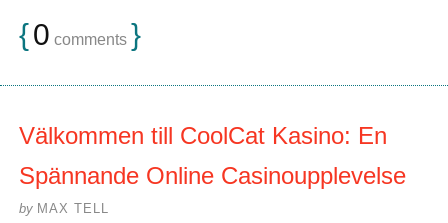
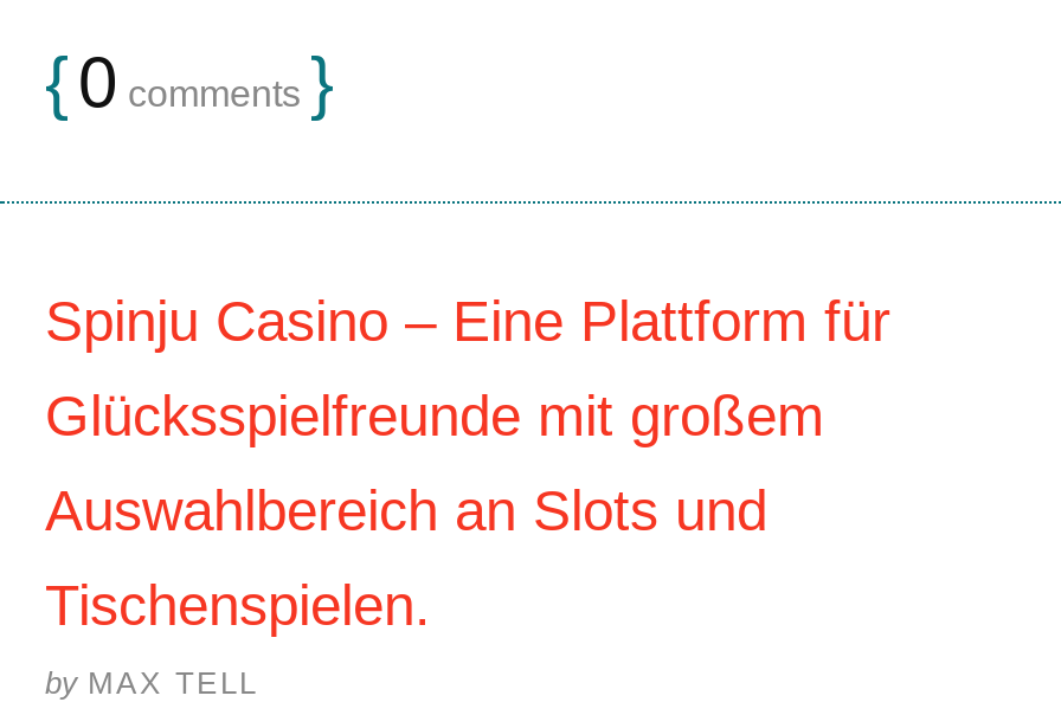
[19,122,406,189] Välkommen till CoolCat Kasino: En | Spännande Online Casinoupplevelse -> [45,288,890,636] Spinju Casino – Eine Plattform für | Glücksspielfreunde mit großem | Auswahlbereich an Slots und | Tischenspielen.

